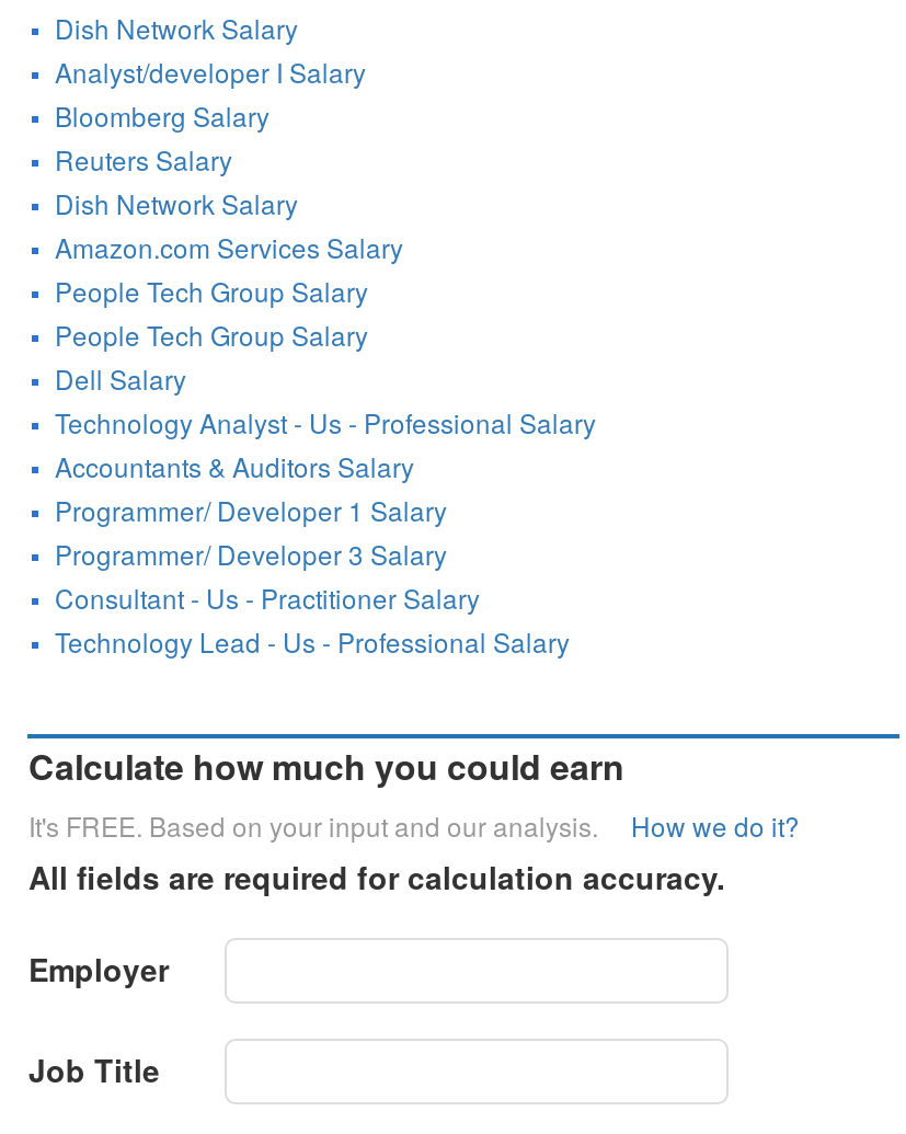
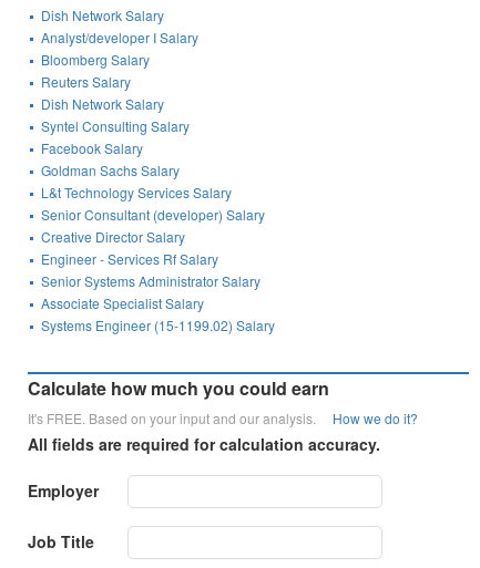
[55,228,596,660] Amazon.com Services Salary | People Tech Group Salary | People Tech Group Salary | Dell Salary | Technology Analyst - Us - Professional Salary | Accountants & Auditors Salary | Programmer/ Developer 1 Salary | Programmer/ Developer 3 Salary | Consultant - Us - Practitioner Salary | Technology Lead - Us - Professional Salary -> [42,116,275,335] Syntel Consulting Salary | Facebook Salary | Goldman Sachs Salary | L&t Technology Services Salary | Senior Consultant (developer) Salary | Creative Director Salary | Engineer - Services Rf Salary | Senior Systems Administrator Salary | Associate Specialist Salary | Systems Engineer (15-1199.02) Salary

